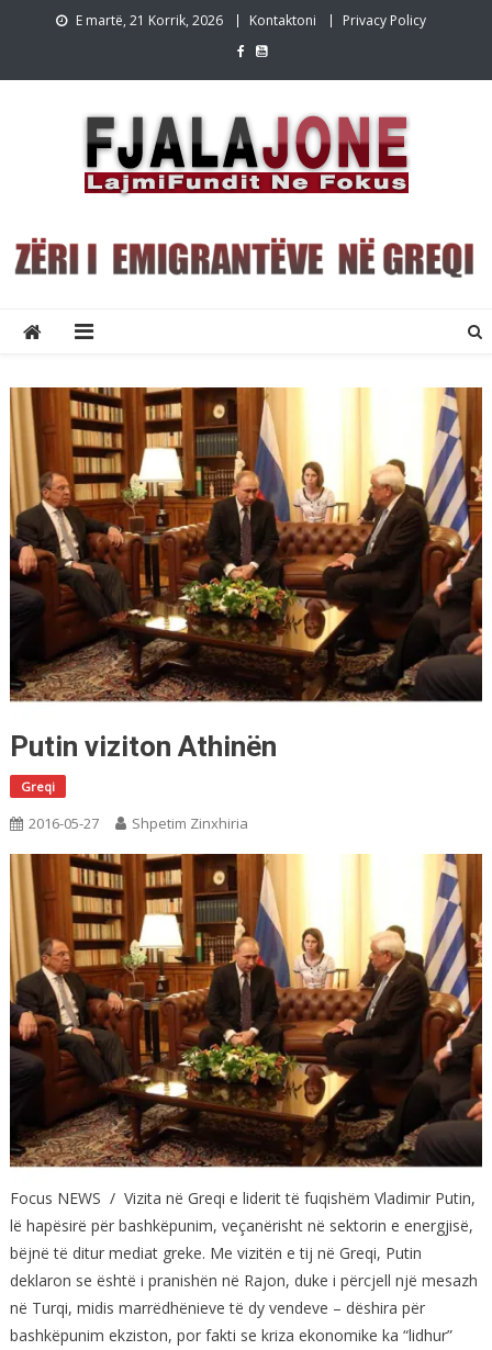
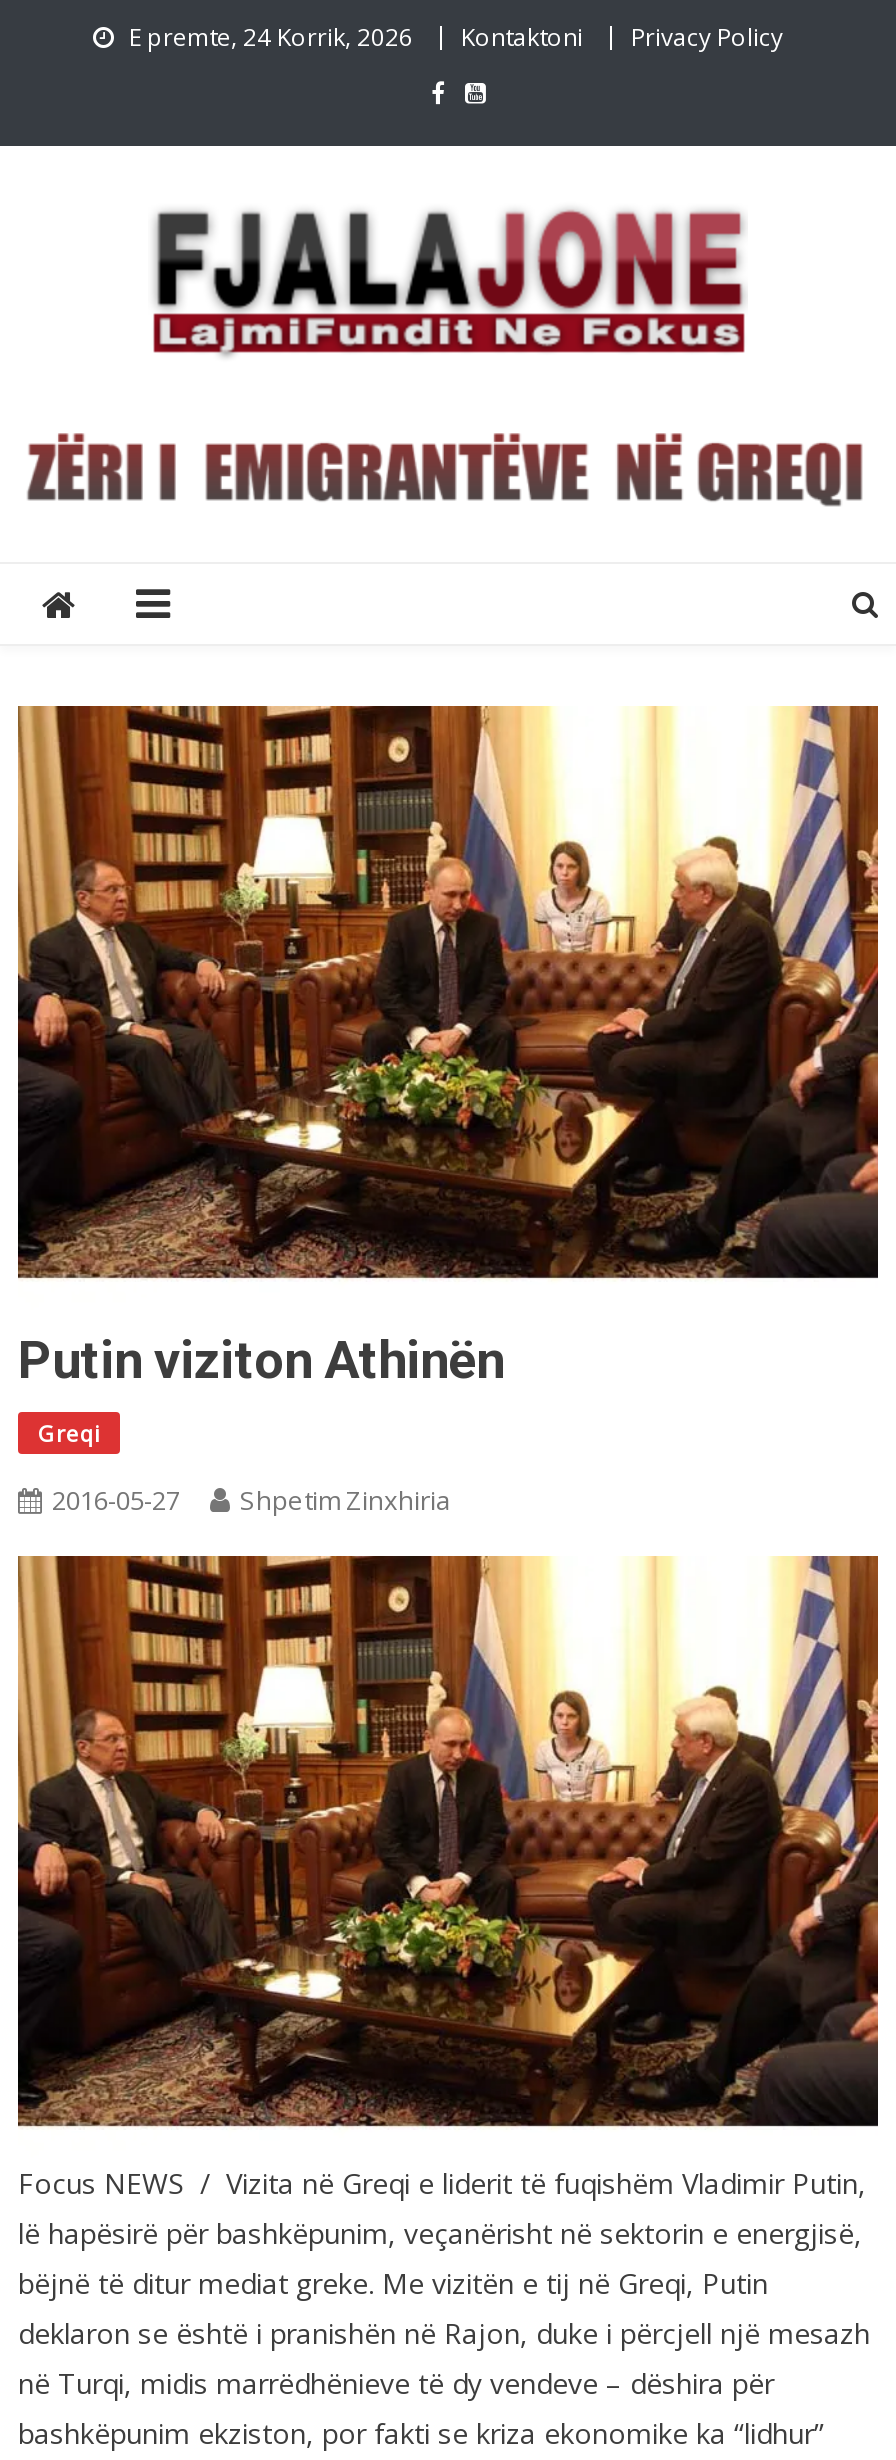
[75,11,222,30] E martë, 21 Korrik, 2026 -> [129,20,413,54] E premte, 24 Korrik, 2026

